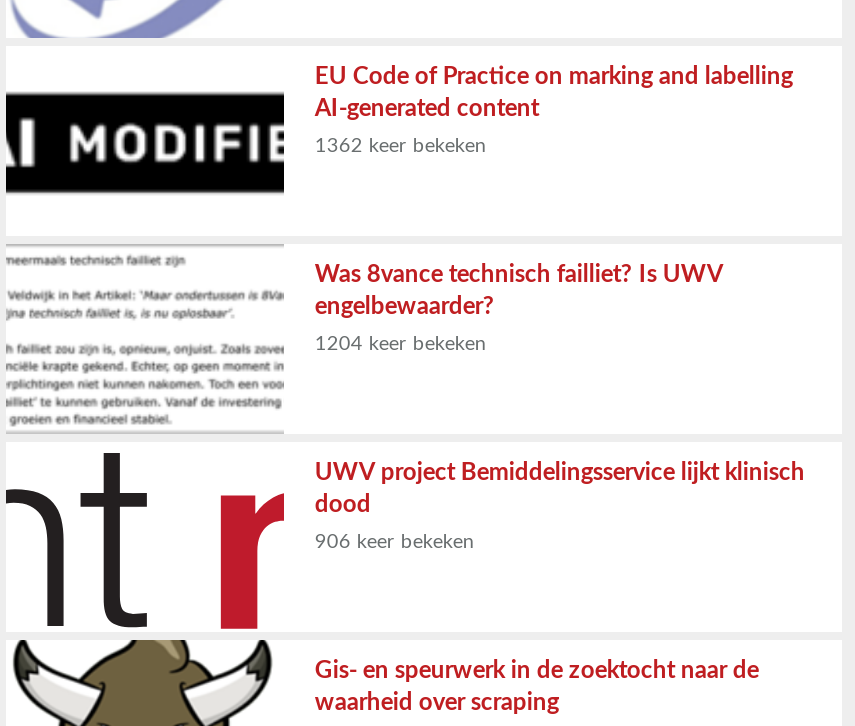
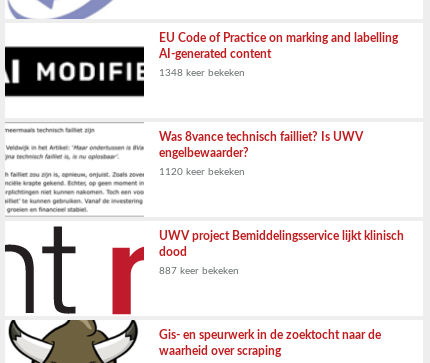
[315,136,487,156] 1362 keer bekeken -> [159,68,245,78] 1348 keer bekeken
[315,334,487,354] 1204 keer bekeken -> [159,167,245,177] 1120 keer bekeken
[315,532,475,552] 906 keer bekeken -> [159,266,239,276] 887 keer bekeken

